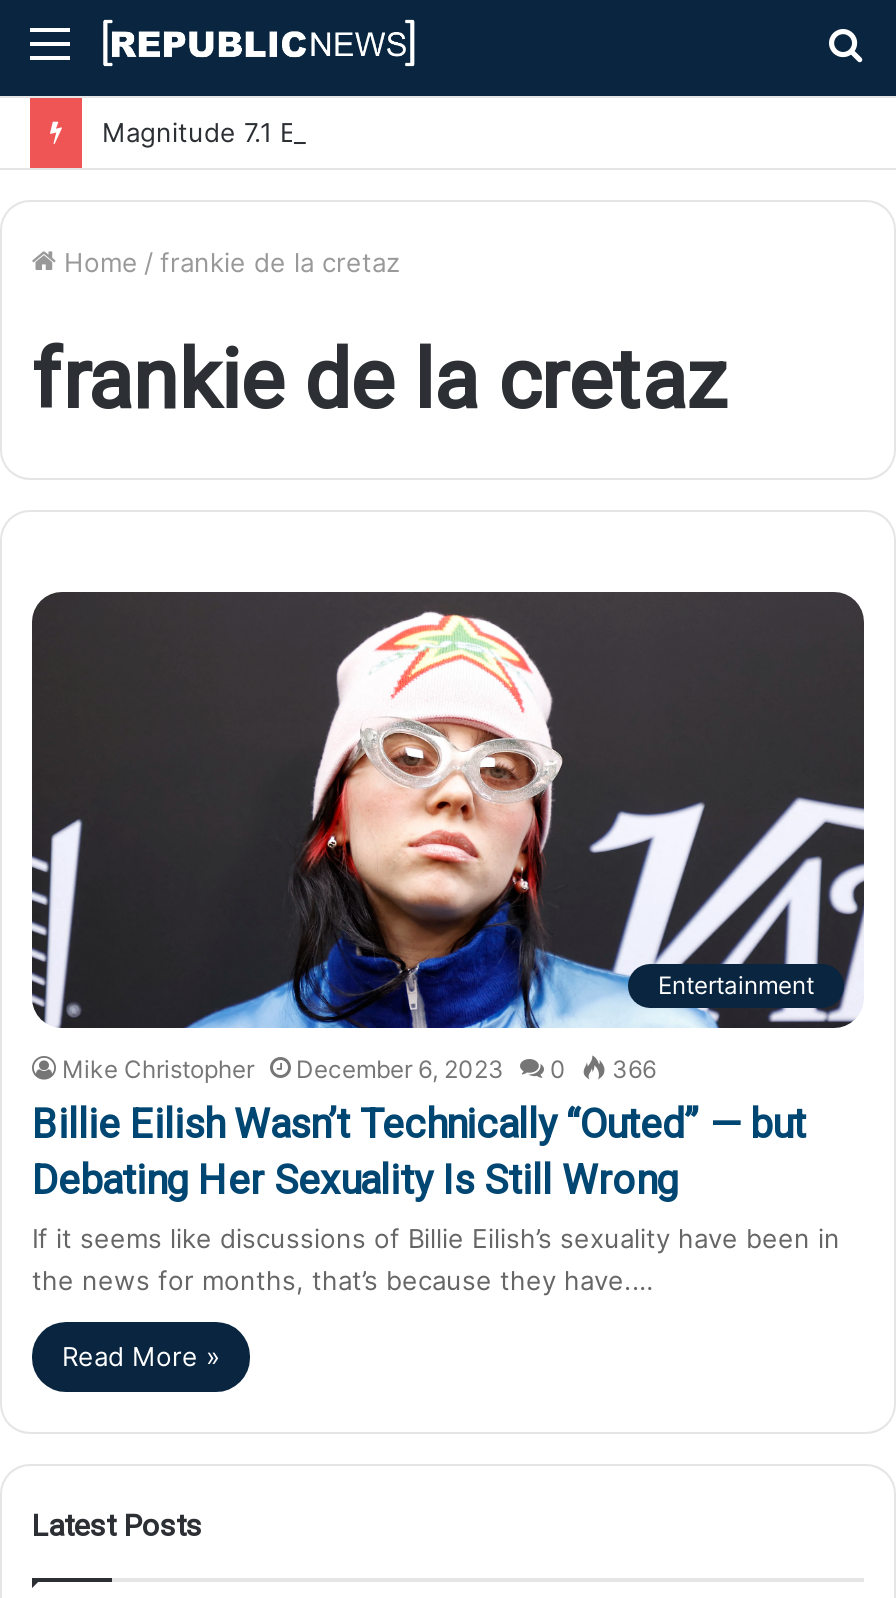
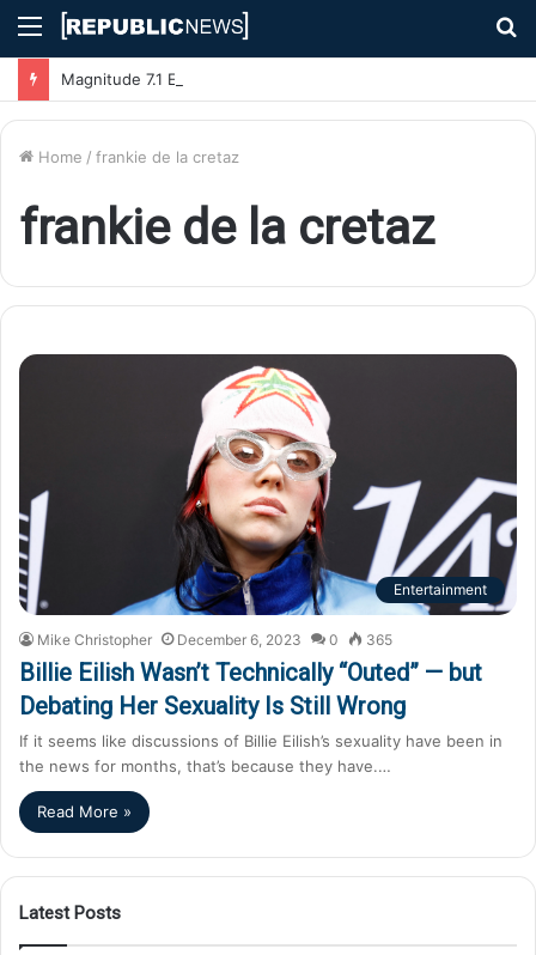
[62,1054,656,1084] Mike Christopher December 6, 2023 0 366 -> [37,631,392,649] Mike Christopher December 6, 2023 0 365

